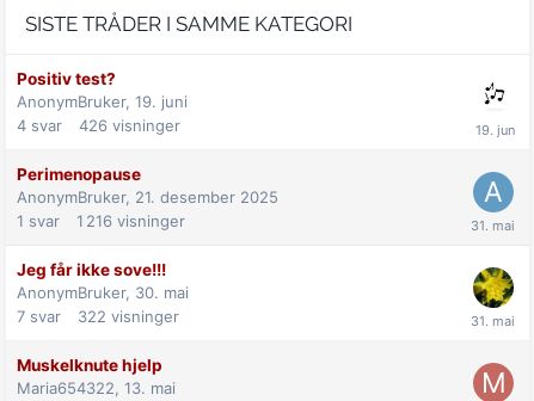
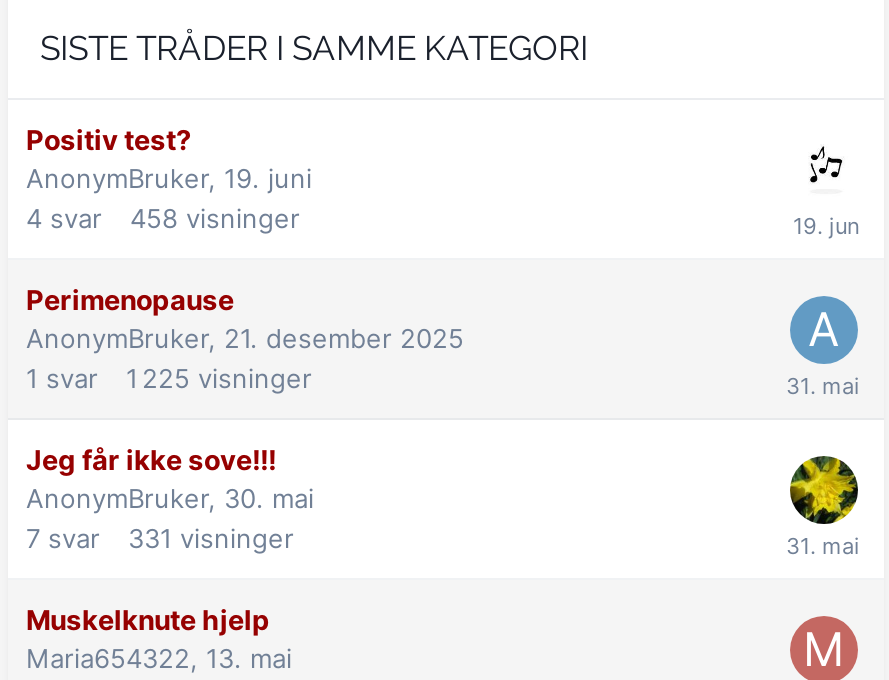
[17,116,180,135] 4 svar 426 visninger -> [26,202,300,234] 4 svar 458 visninger
[17,211,185,230] 1 svar 1 216 visninger -> [26,362,312,394] 1 svar 1 225 visninger
[17,307,179,326] 7 svar 322 visninger -> [26,522,294,554] 7 svar 331 visninger

